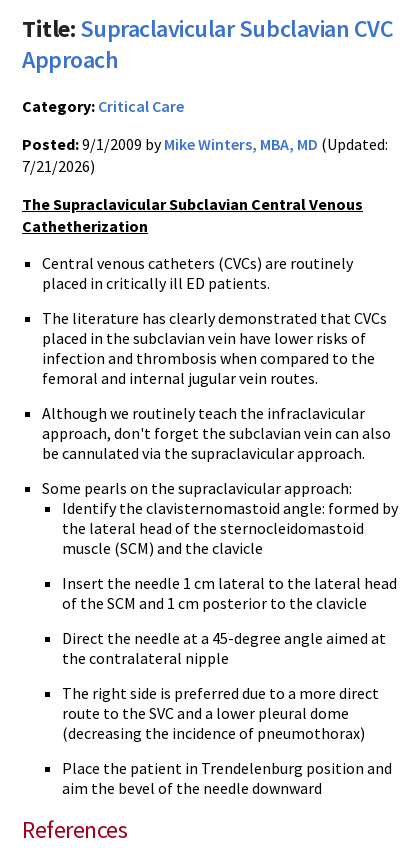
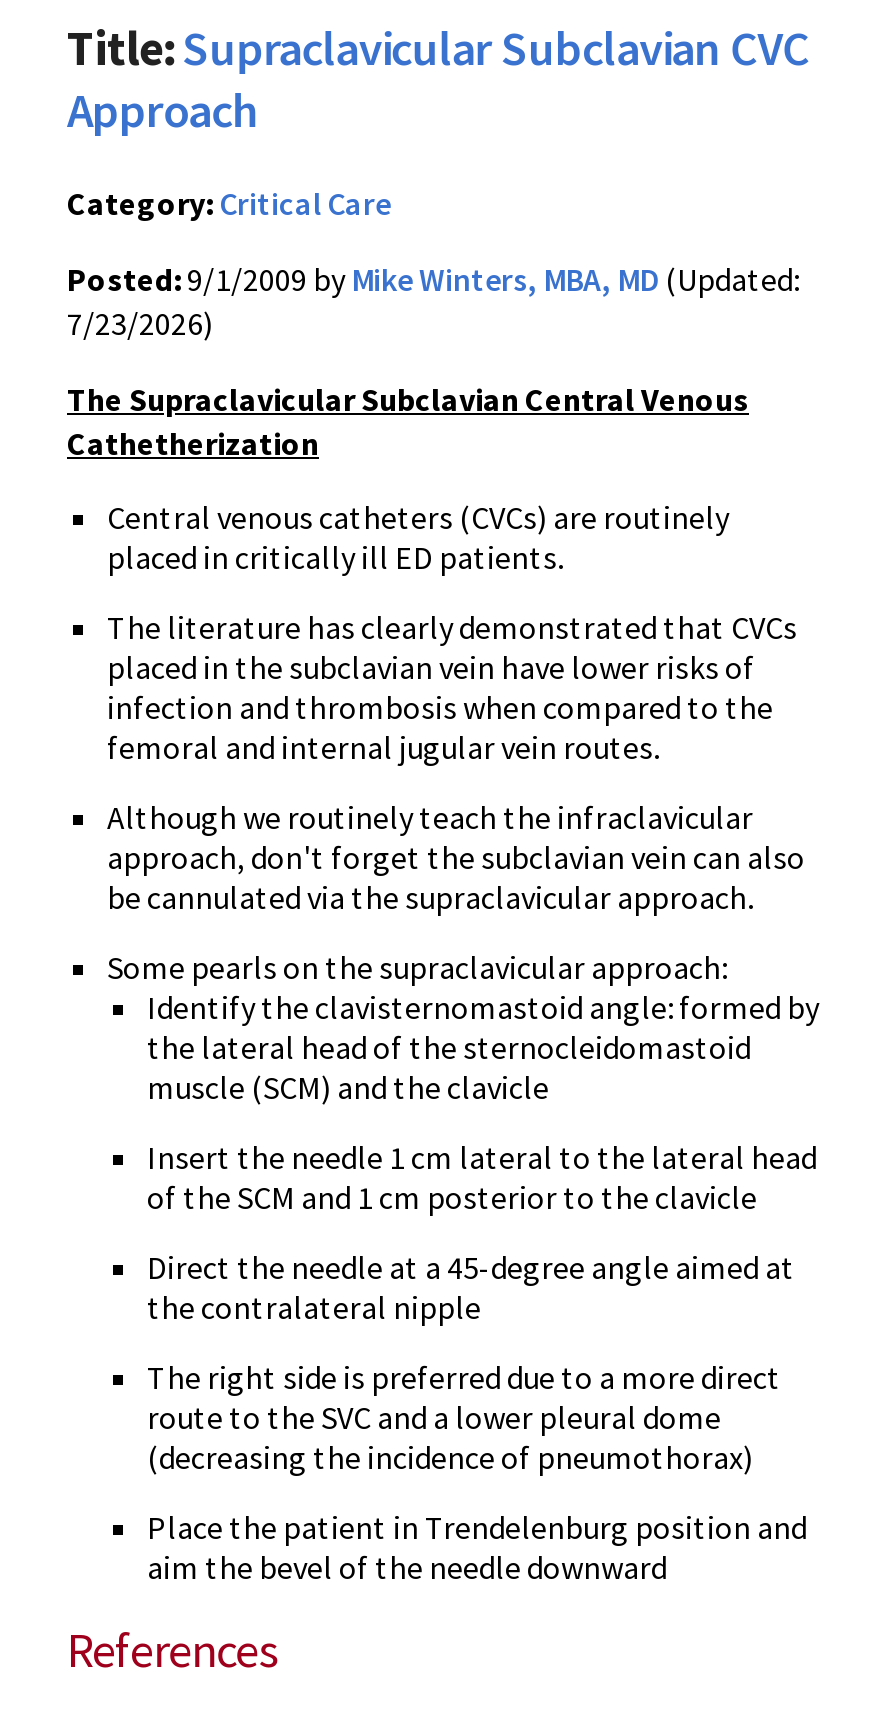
[22,156,95,176] 7/21/2026) -> [67,303,213,343] 7/23/2026)

